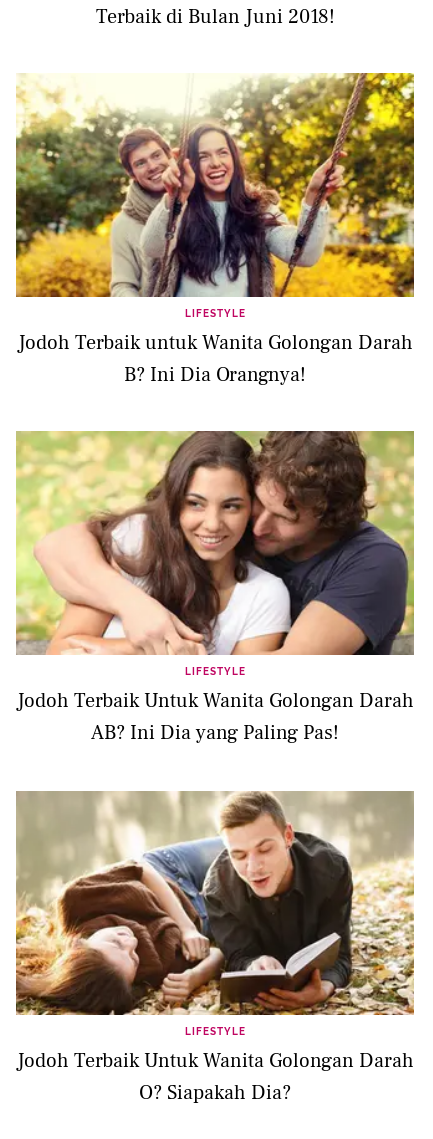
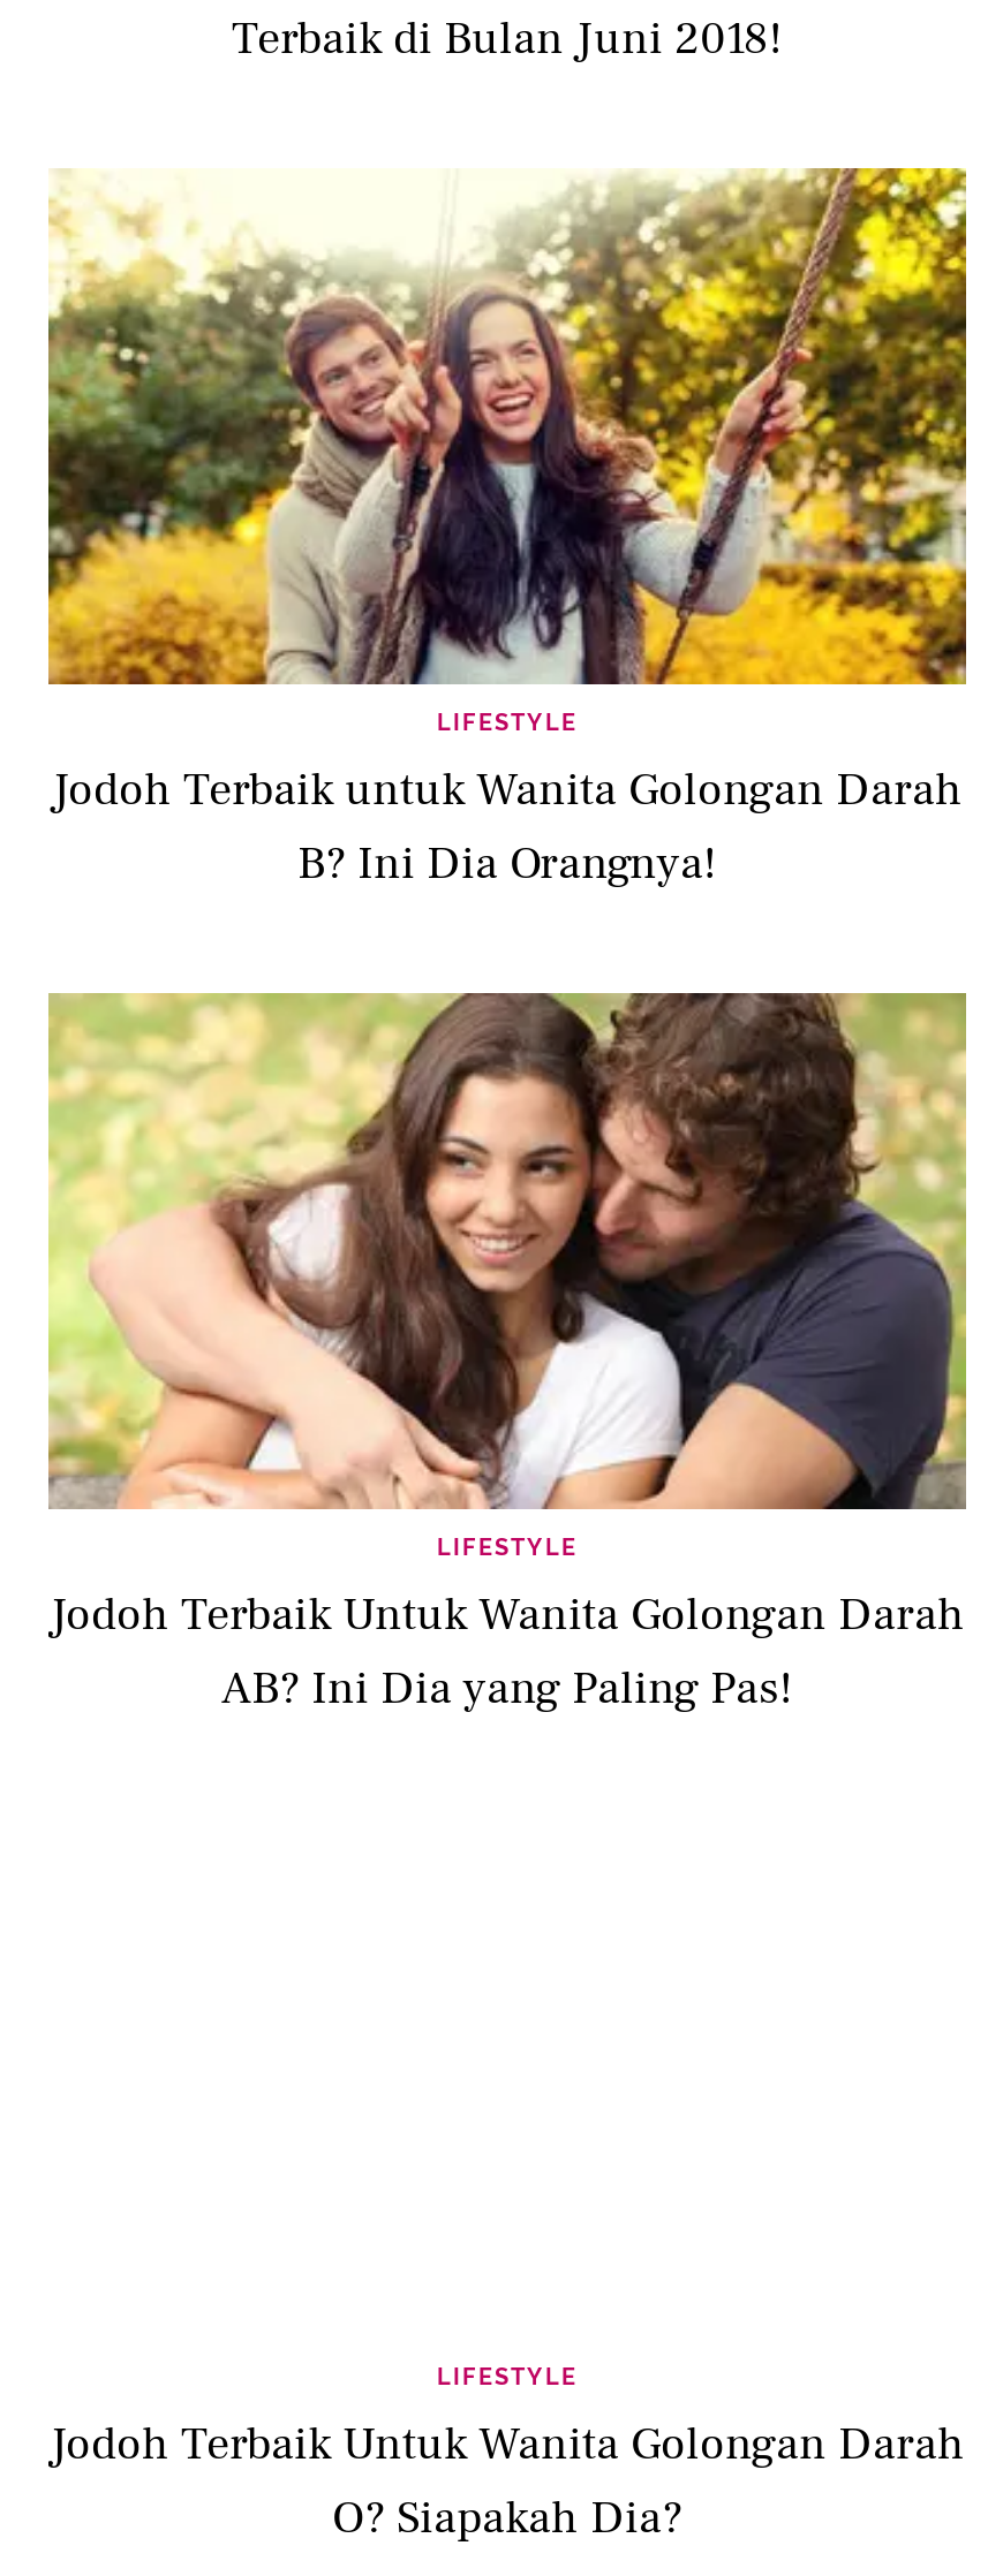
[15,790,415,1016] [image] -> none

